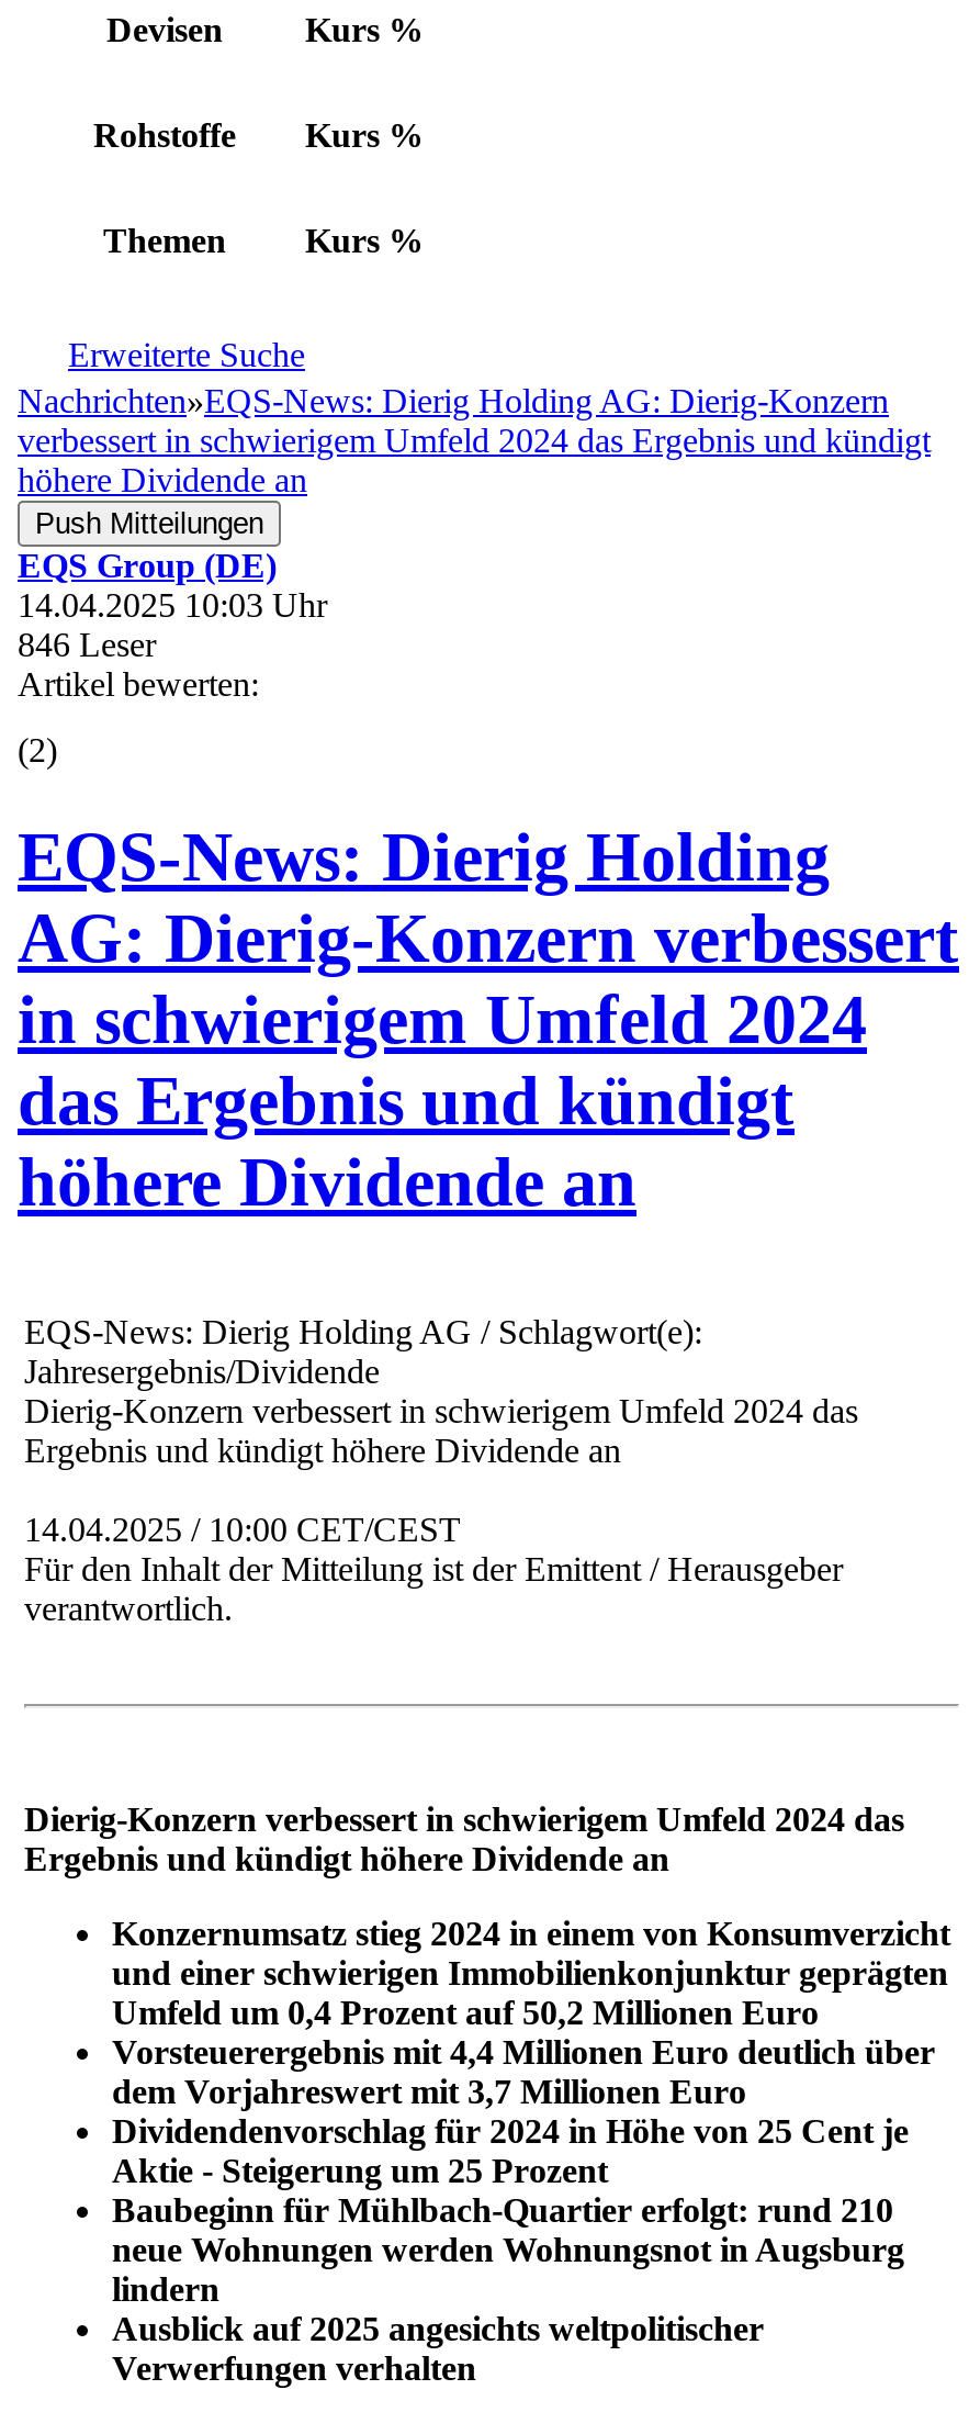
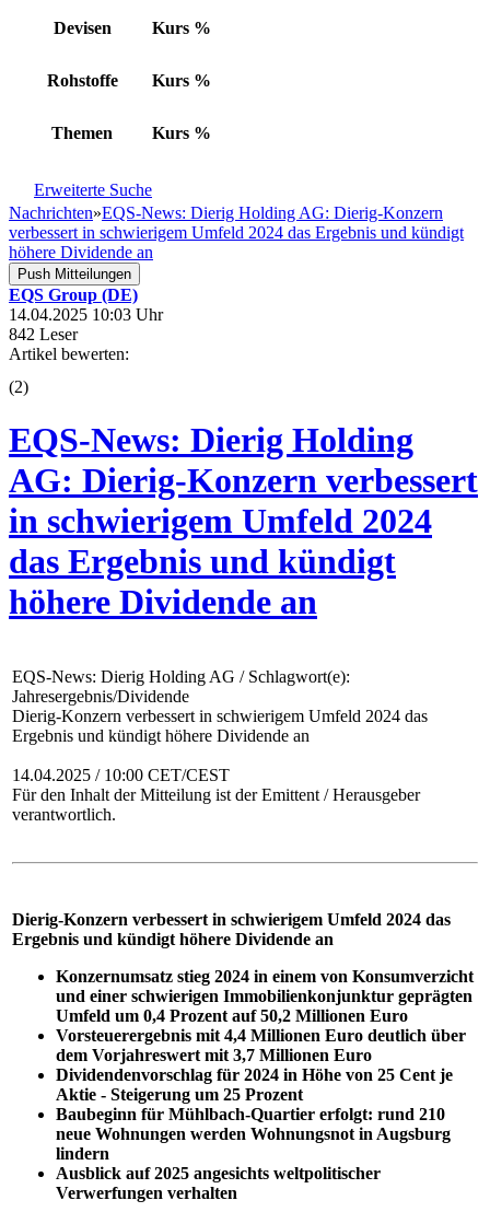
[18,626,156,663] 846 Leser -> [9,325,78,343] 842 Leser

